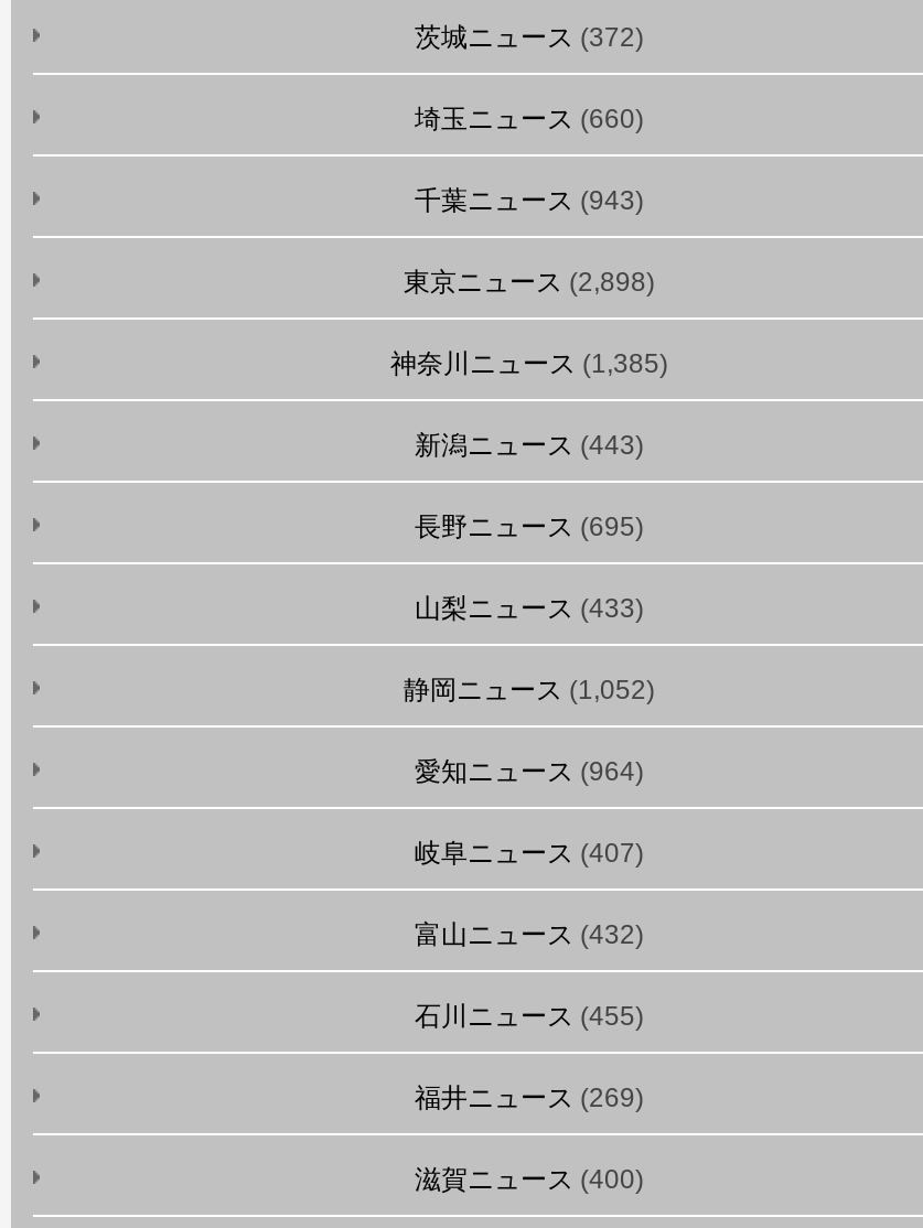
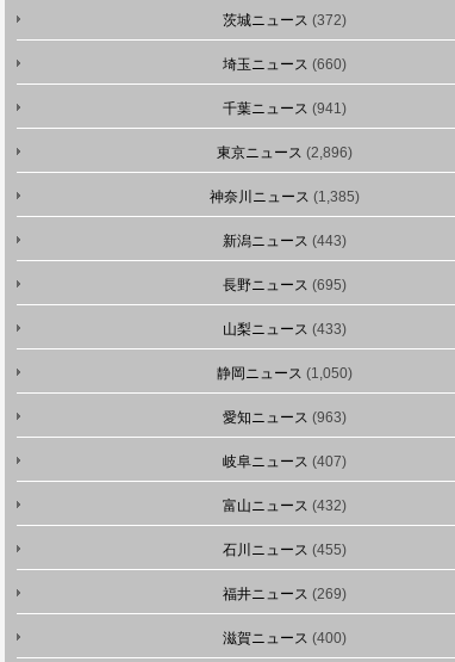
[415,185,644,216] 千葉ニュース(943) -> [223,100,347,117] 千葉ニュース(941)
[404,267,655,298] 東京ニュース(2,898) -> [217,144,353,161] 東京ニュース(2,896)
[404,675,655,705] 静岡ニュース(1,052) -> [217,365,353,382] 静岡ニュース(1,050)
[415,756,644,787] 愛知ニュース(964) -> [223,409,347,426] 愛知ニュース(963)

